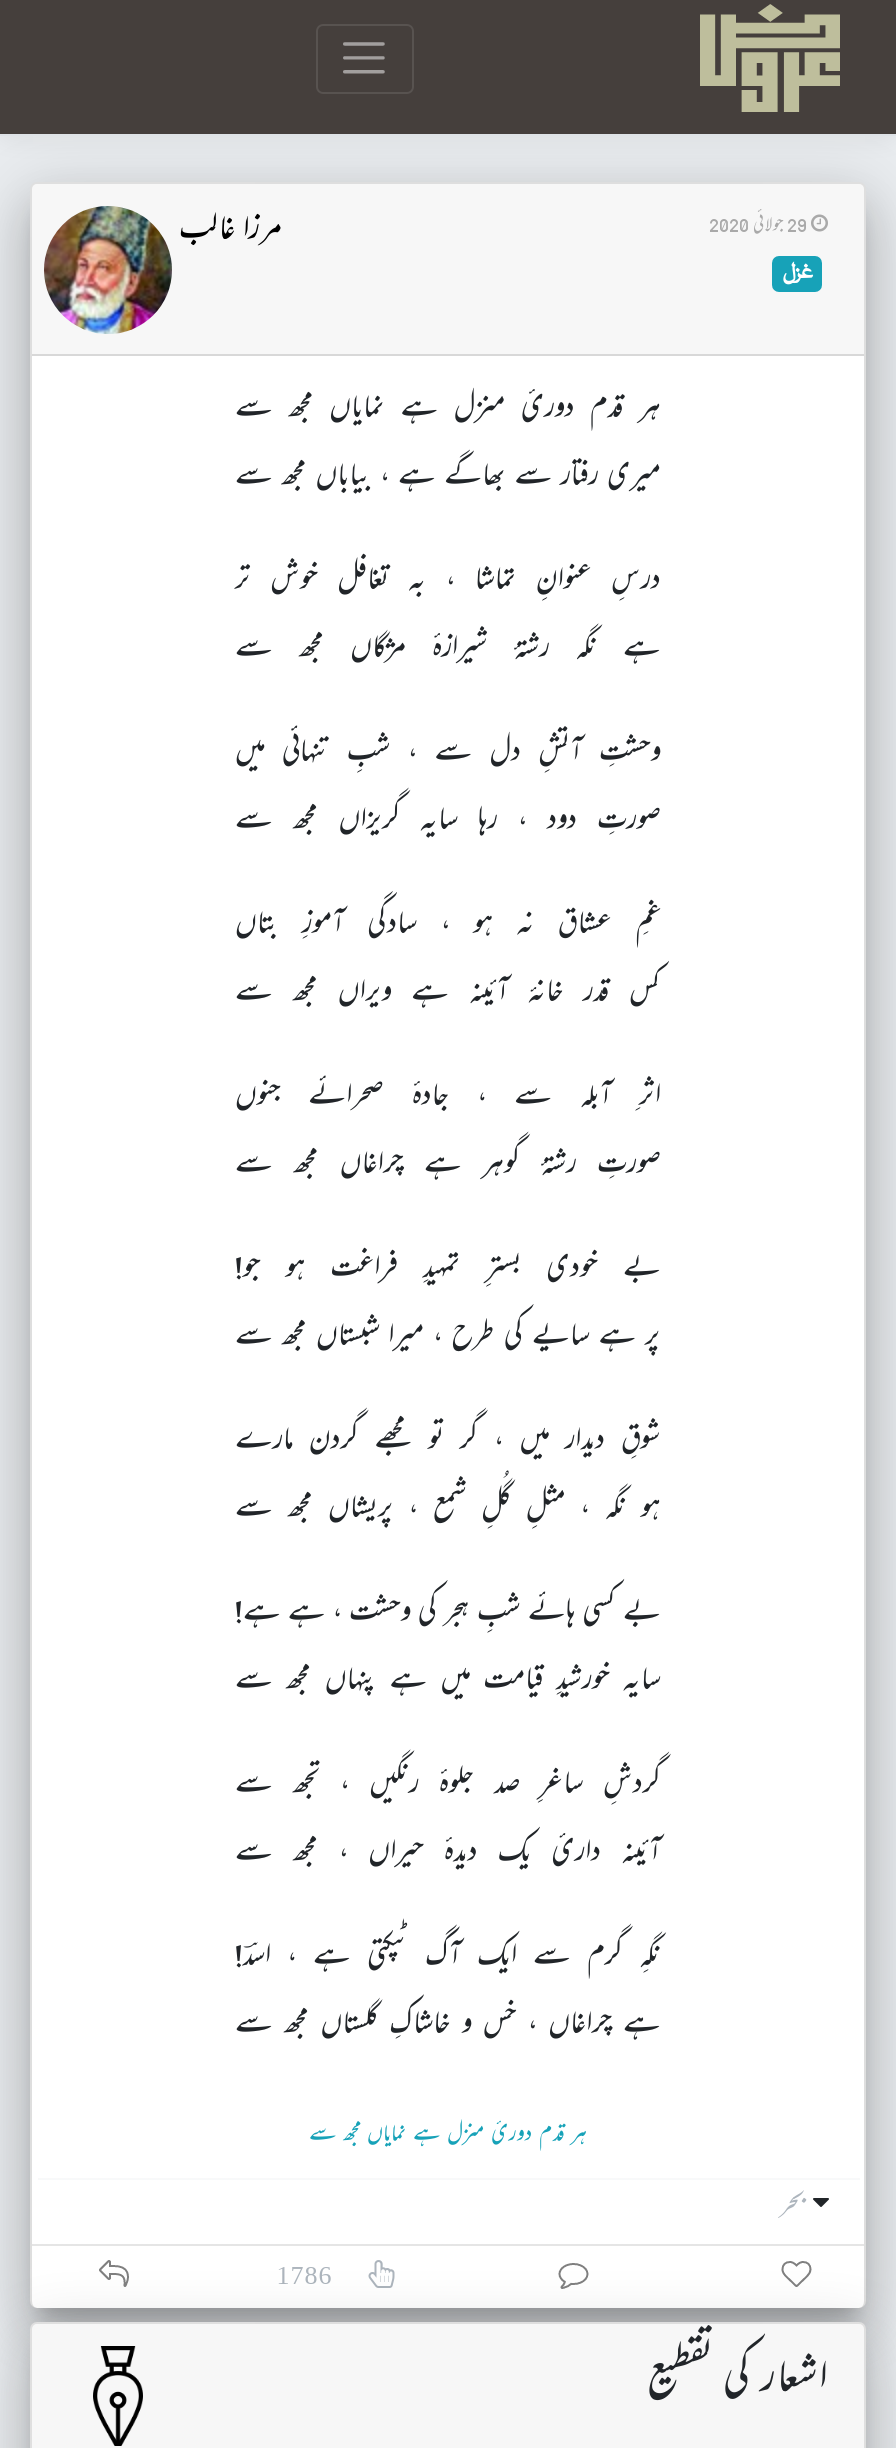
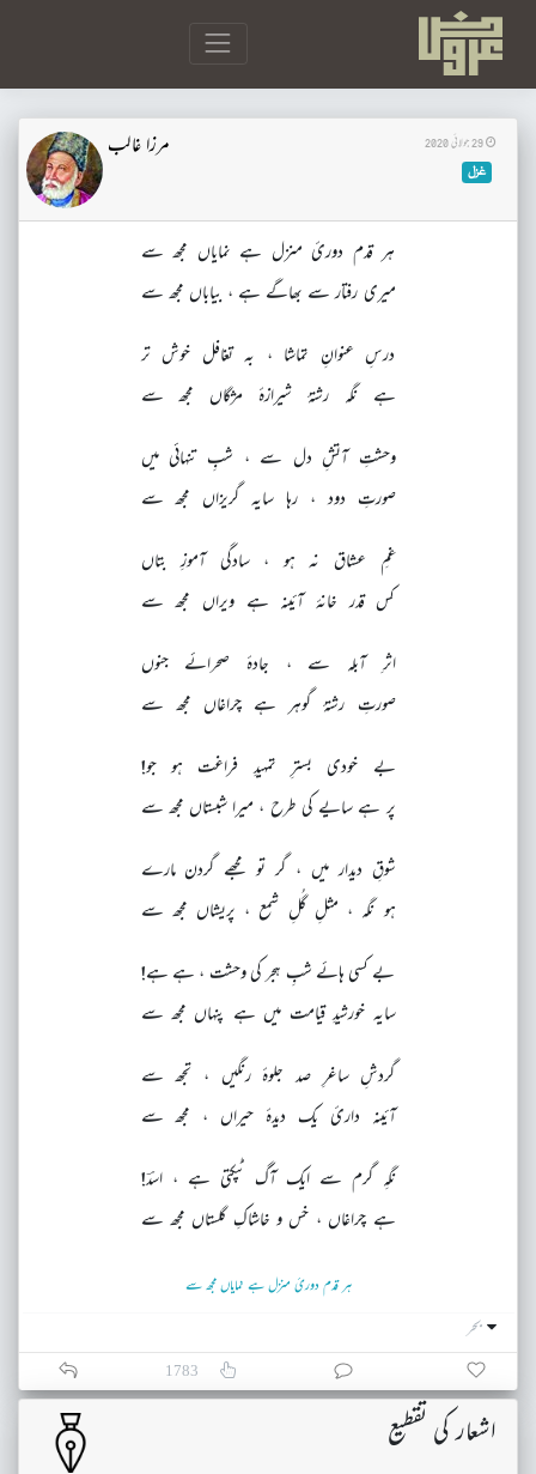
[276,2260,332,2290] 1786 -> [165,1361,199,1379] 1783

